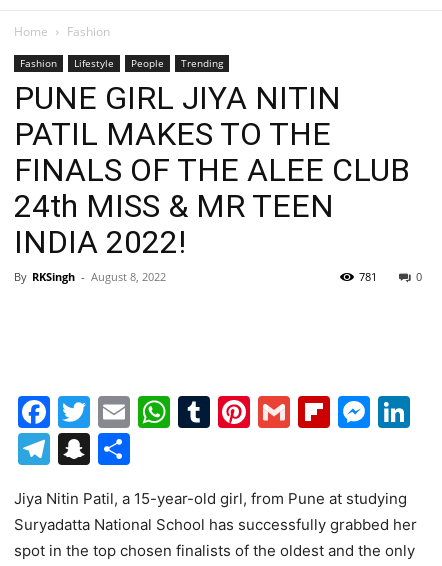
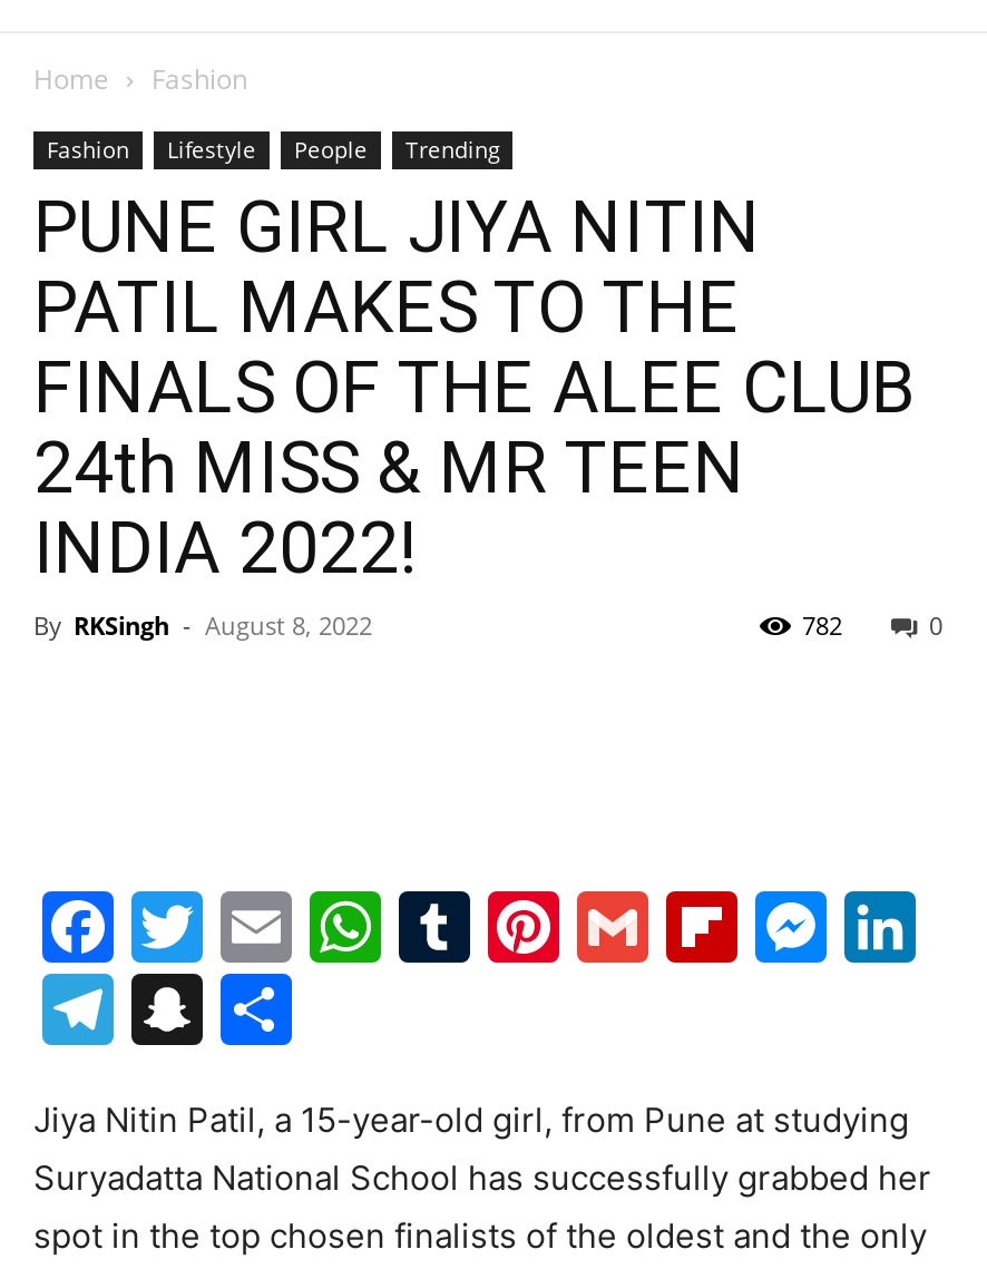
[359,269,377,284] 781 -> [802,608,842,642] 782

